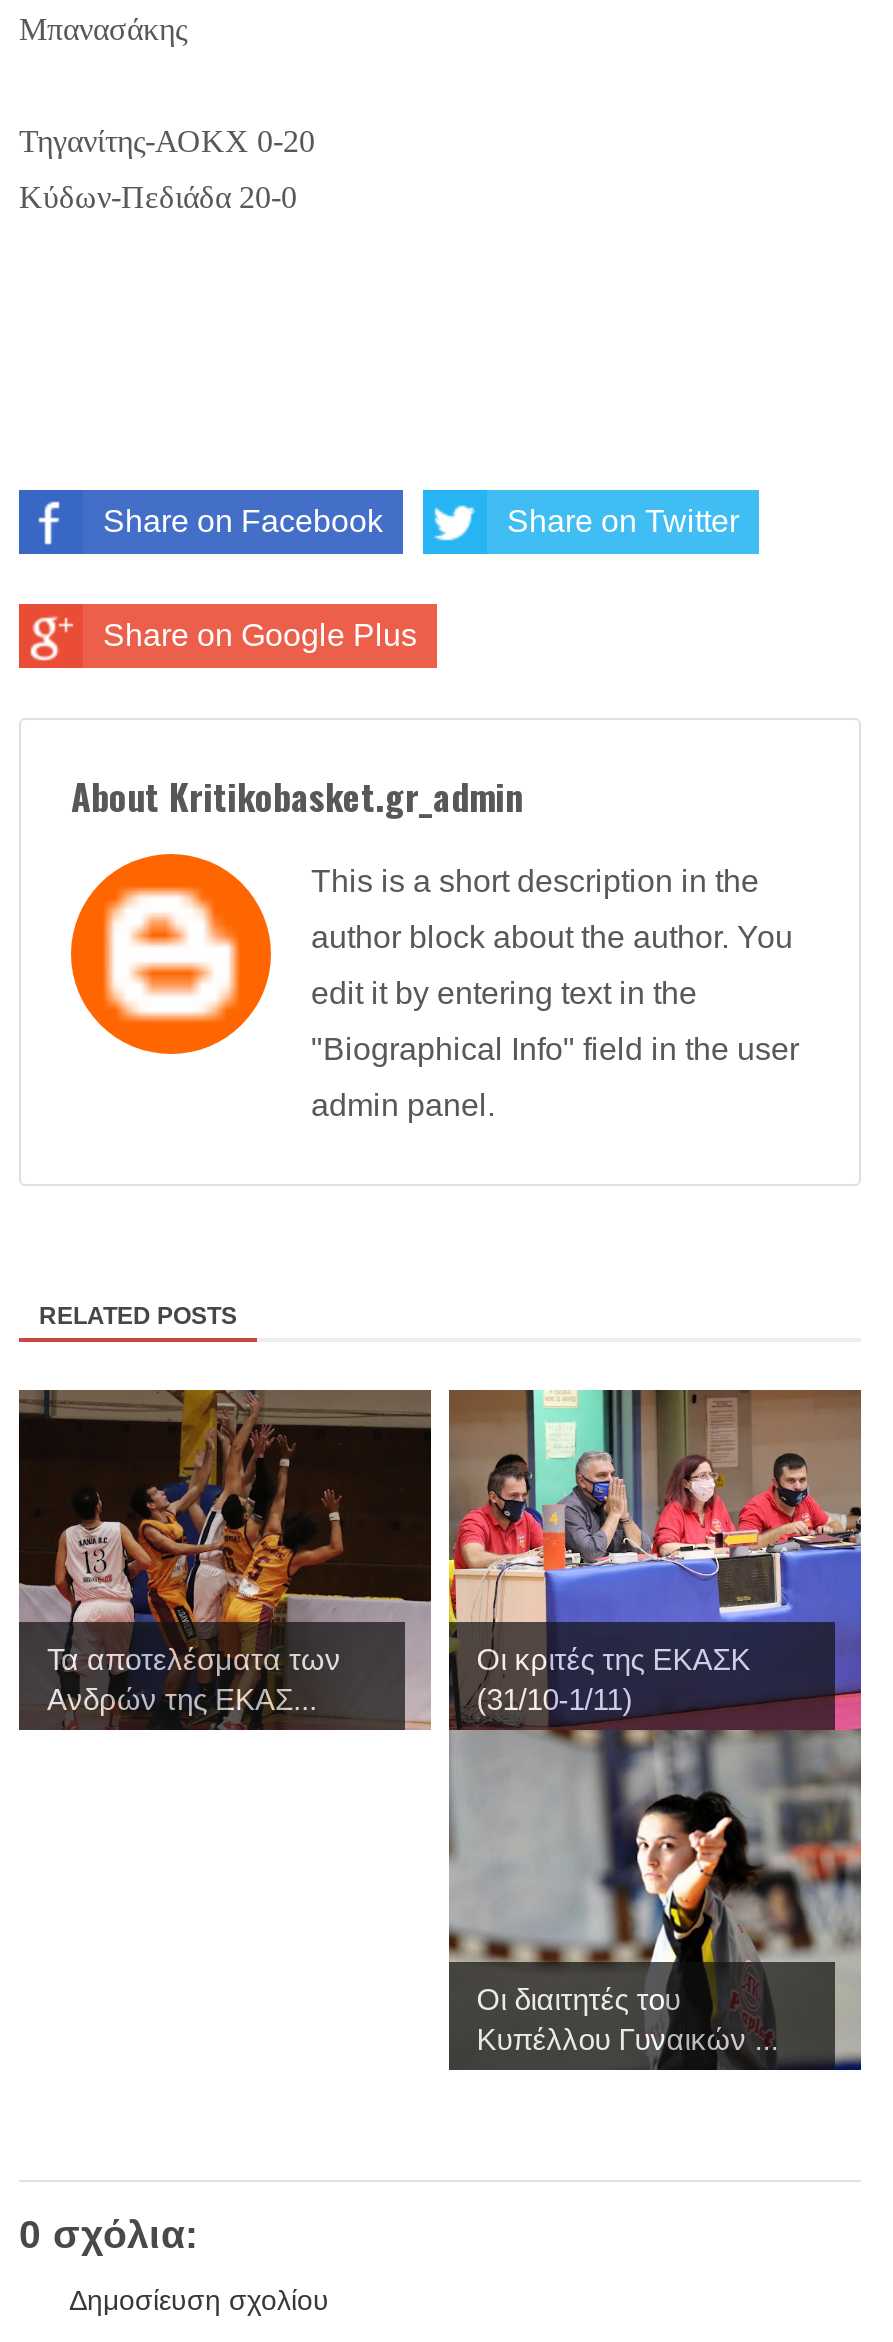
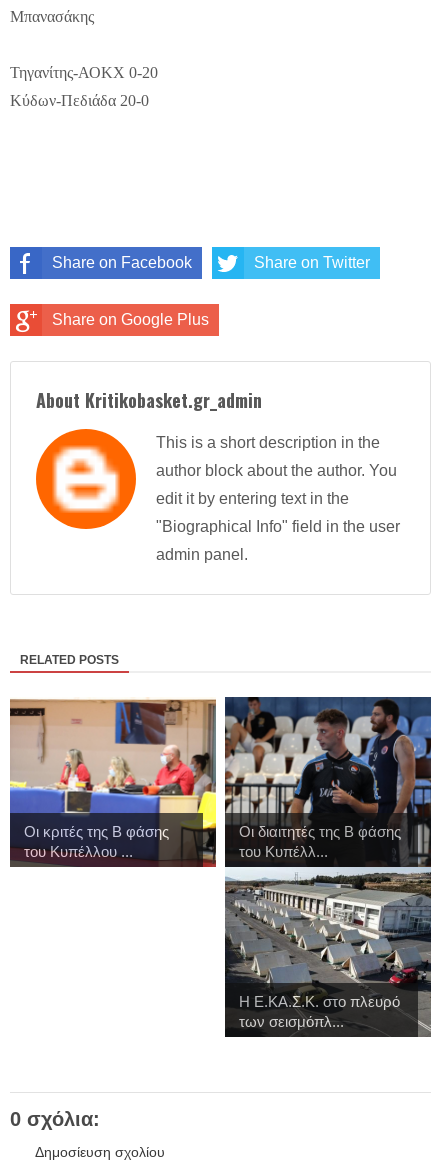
[17,1388,433,1730] [image] | Τα αποτελέσματα των | Ανδρών της ΕΚΑΣ... -> [9,697,217,867] [image] | Οι κριτές της Β φάσης | του Κυπέλλου ...
[447,1388,863,2072] [image] | Οι κριτές της ΕΚΑΣΚ | (31/10-1/11) -> [224,696,432,1038] [image] | Οι διαιτητές της Β φάσης | του Κυπέλλ...
[476,1982,778,2056] Οι διαιτητές του | Κυπέλλου Γυναικών ... -> [239,993,400,1030] Η Ε.ΚΑ.Σ.Κ. στο πλευρό | των σεισμόπλ...

